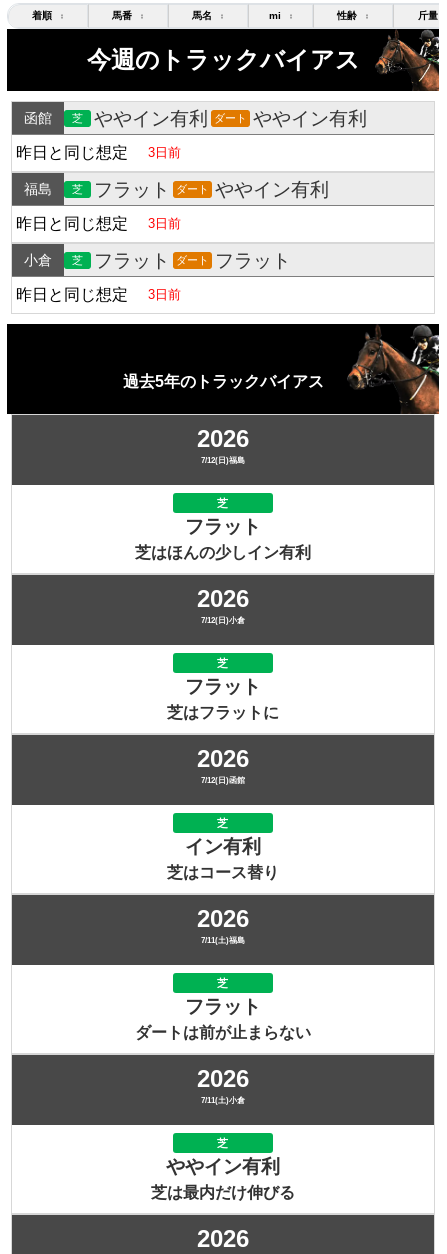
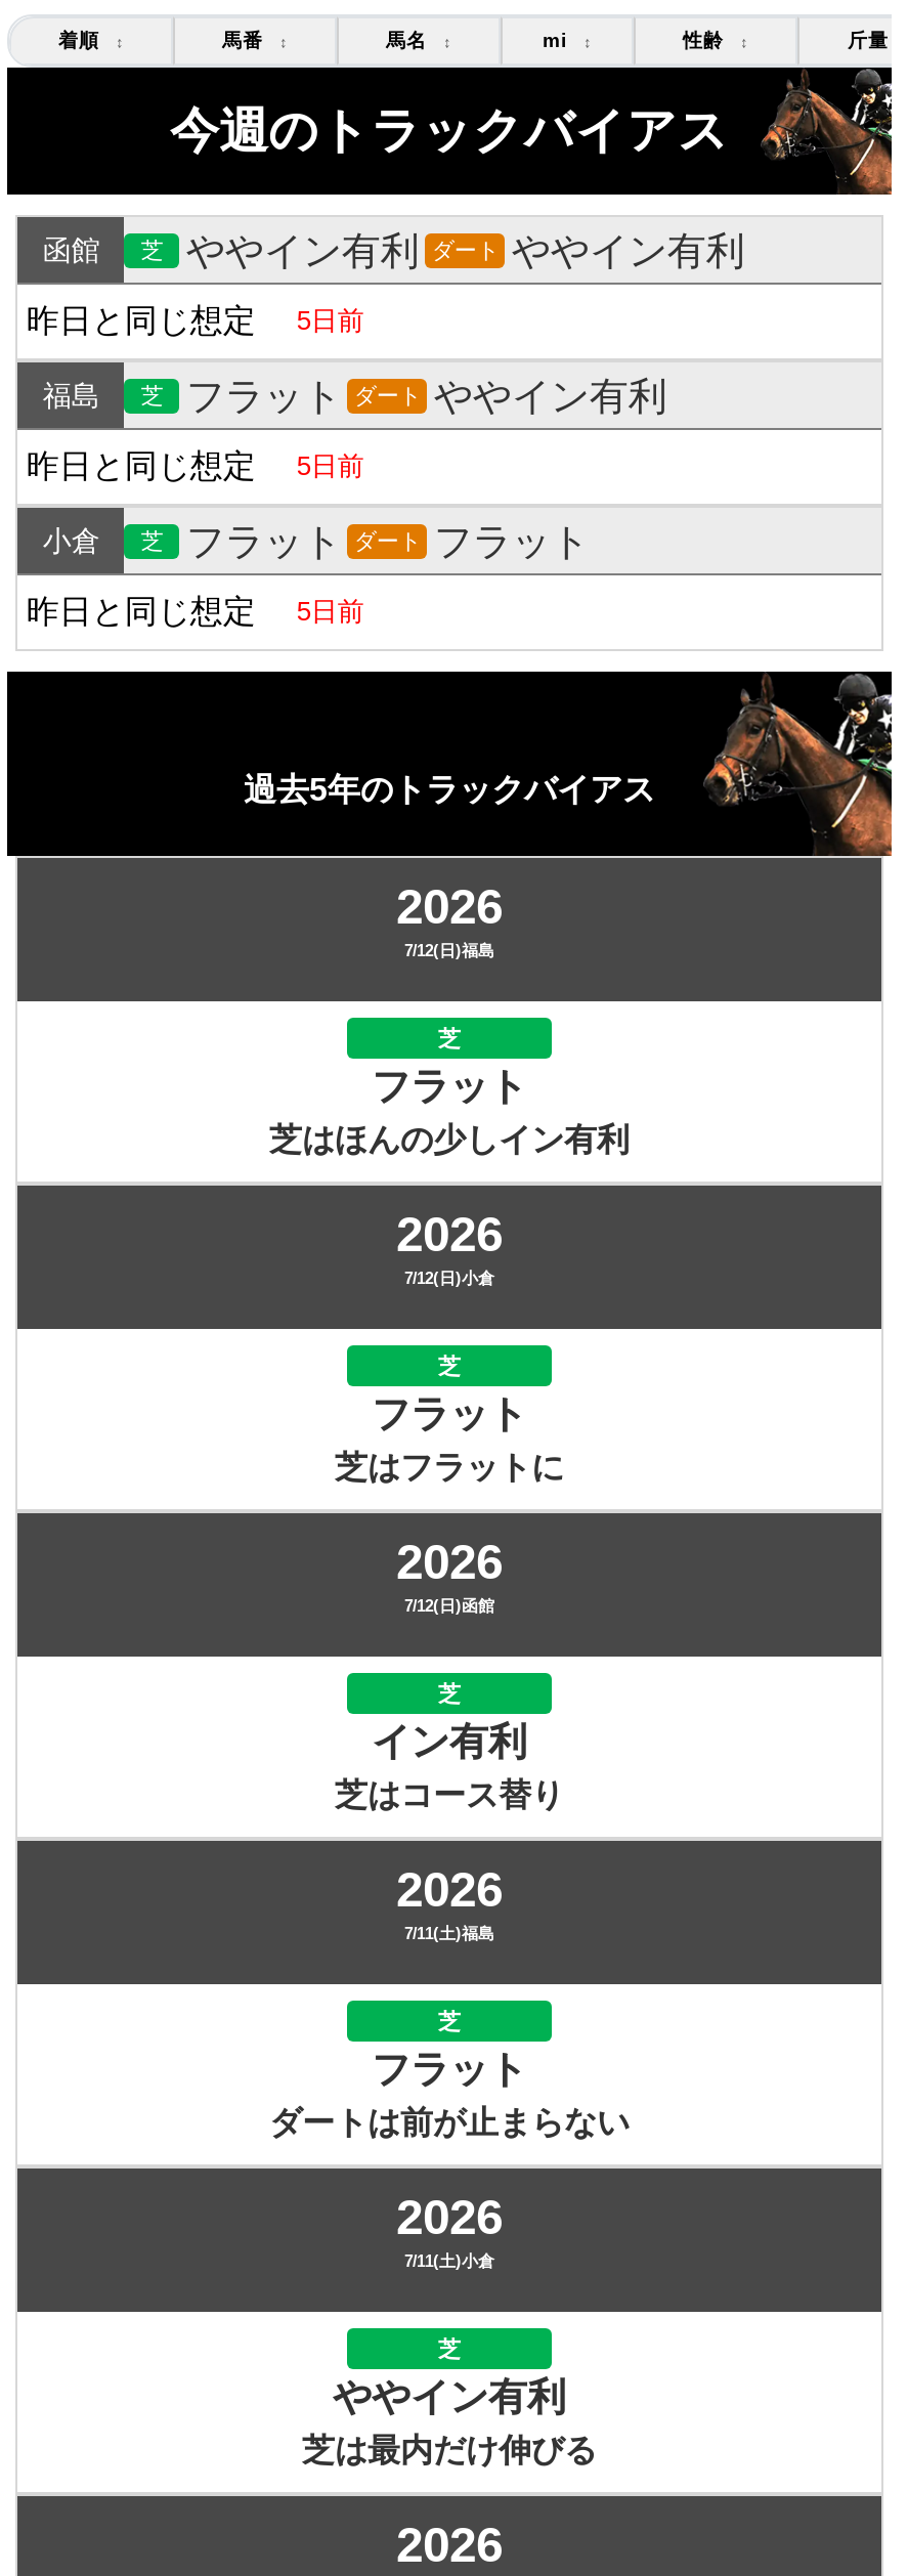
[16,144,181,161] 昨日と同じ想定 3日前 -> [26,303,364,338] 昨日と同じ想定 5日前
[16,215,181,232] 昨日と同じ想定 3日前 -> [26,449,364,484] 昨日と同じ想定 5日前
[16,286,181,303] 昨日と同じ想定 3日前 -> [26,594,364,629] 昨日と同じ想定 5日前

